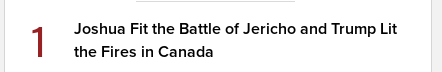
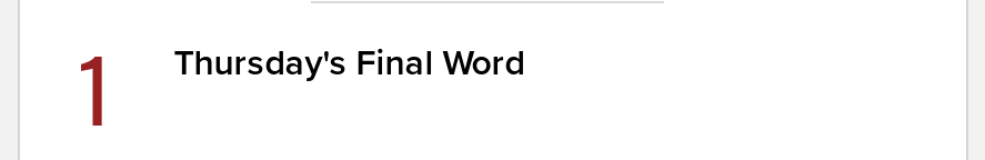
[74,19,397,62] Joshua Fit the Battle of Jericho and Trump Lit | the Fires in Canada -> [174,41,525,86] Thursday's Final Word

